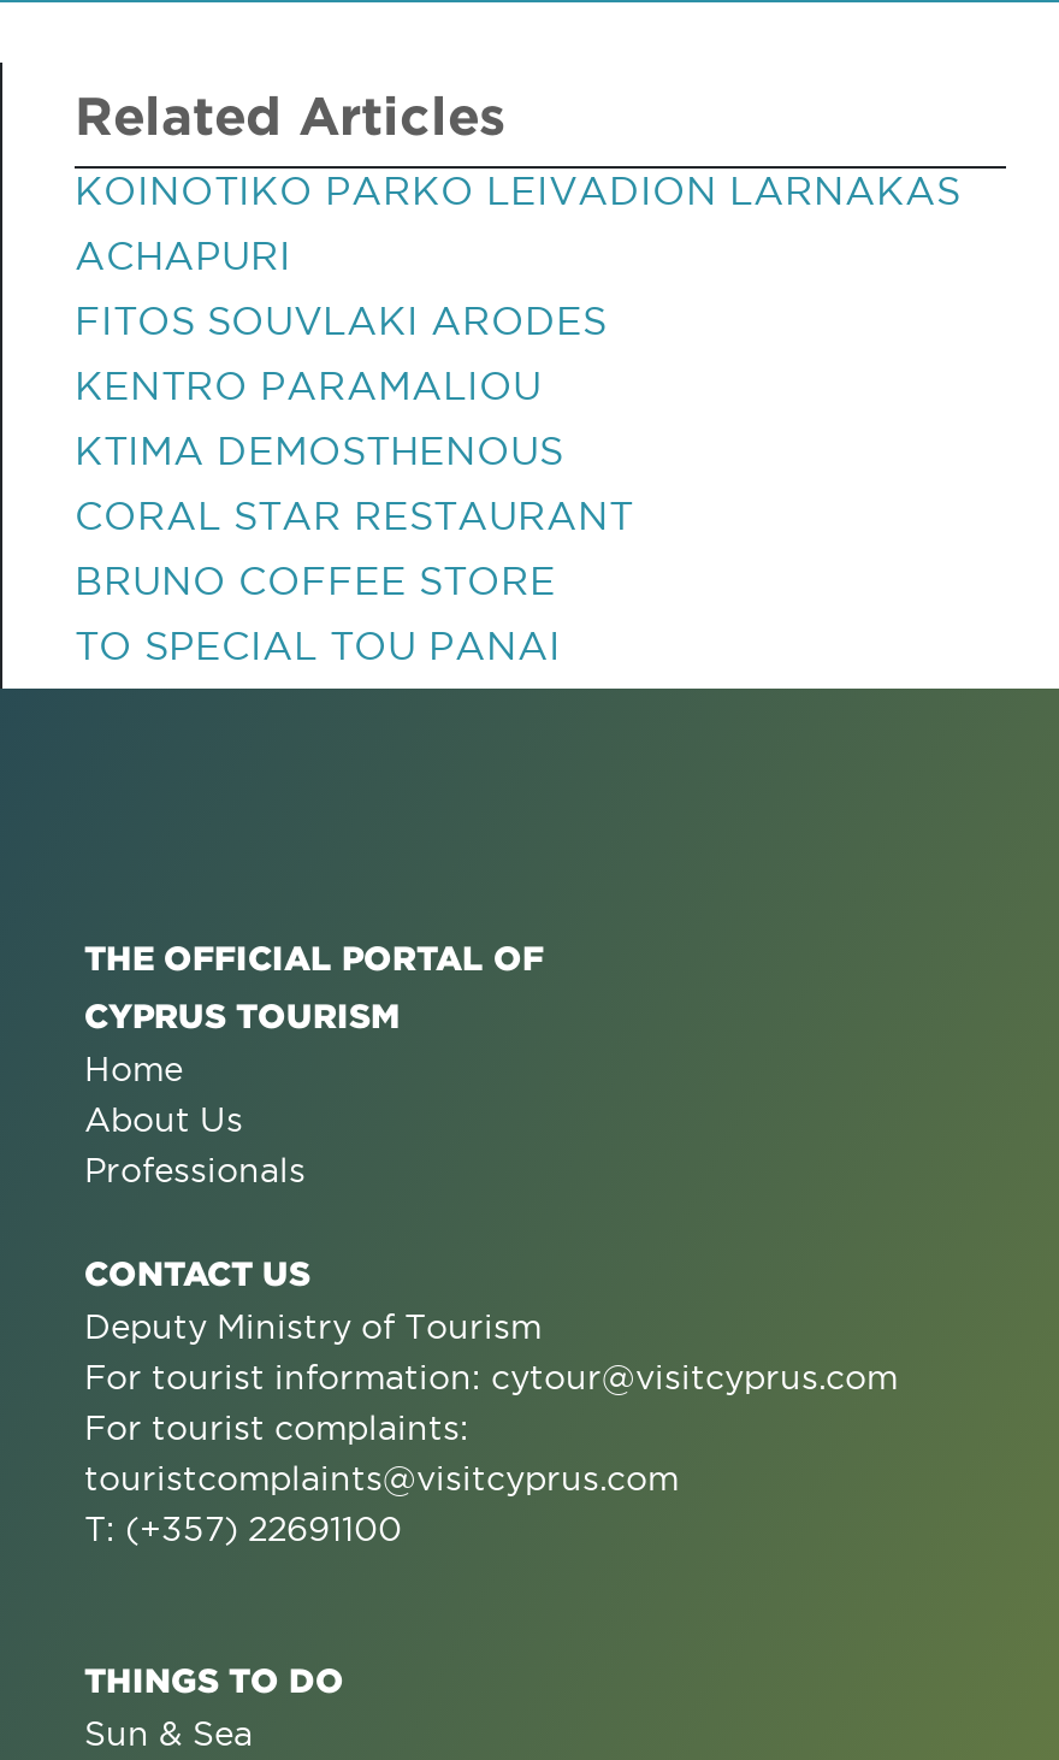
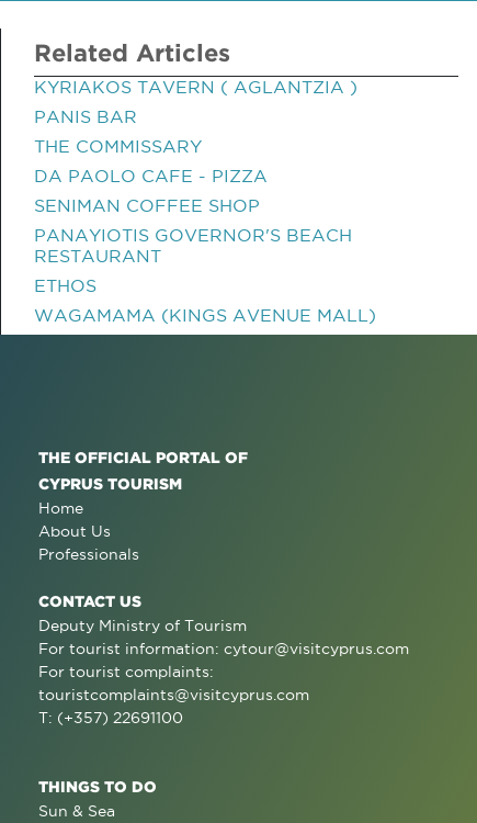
[75,169,960,212] KOINOTIKO PARKO LEIVADION LARNAKAS -> [34,77,357,97] KYRIAKOS TAVERN ( AGLANTZIA )
[75,234,291,277] ACHAPURI -> [34,106,137,126] PANIS BAR
[75,299,607,342] FITOS SOUVLAKI ARODES -> [34,136,202,156] THE COMMISSARY
[75,364,542,407] KENTRO PARAMALIOU -> [34,166,268,185] DA PAOLO CAFE - PIZZA
[75,429,563,472] KTIMA DEMOSTHENOUS -> [34,195,260,215] SENIMAN COFFEE SHOP
[75,494,633,537] CORAL STAR RESTAURANT -> [34,225,352,266] PANAYIOTIS GOVERNOR'S BEACH | RESTAURANT
[75,559,556,602] BRUNO COFFEE STORE -> [34,275,96,295] ETHOS
[75,624,561,667] TO SPECIAL TOU PANAI -> [34,305,376,325] WAGAMAMA (KINGS AVENUE MALL)

